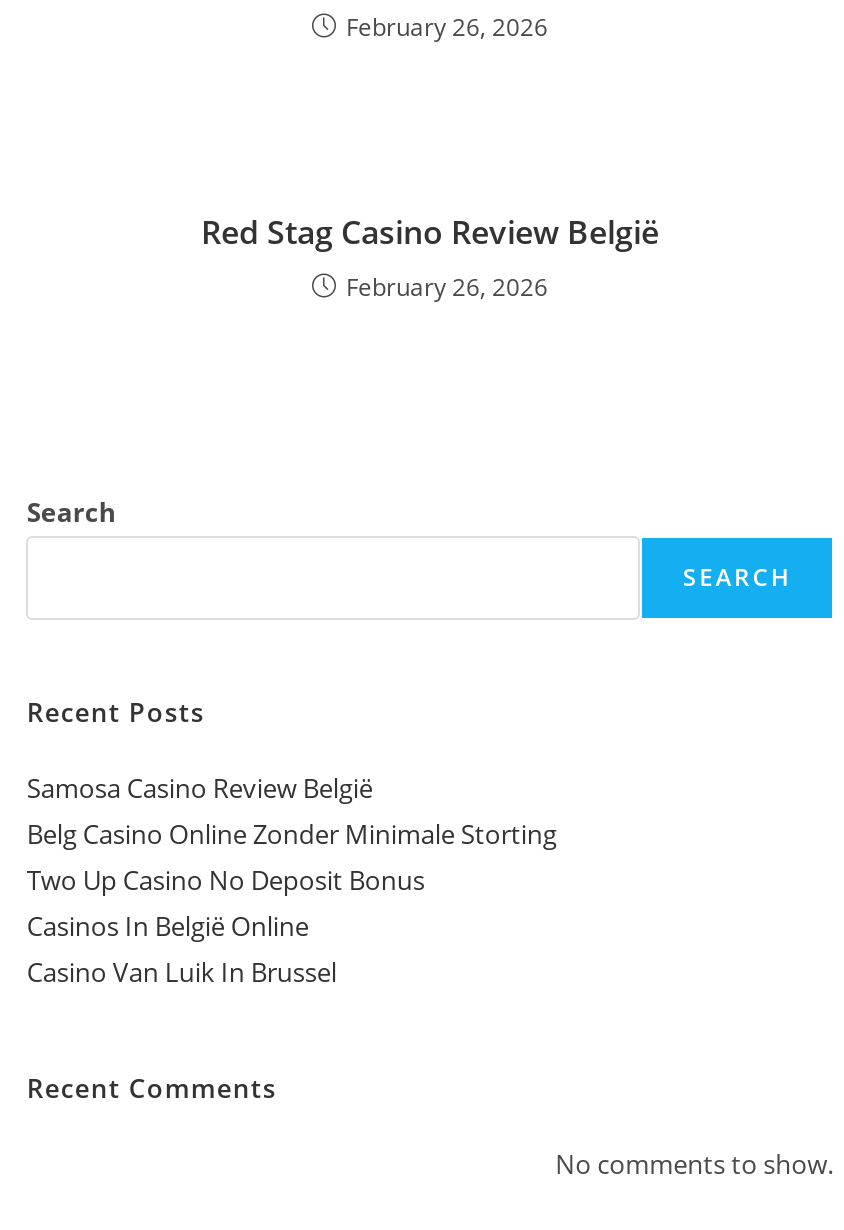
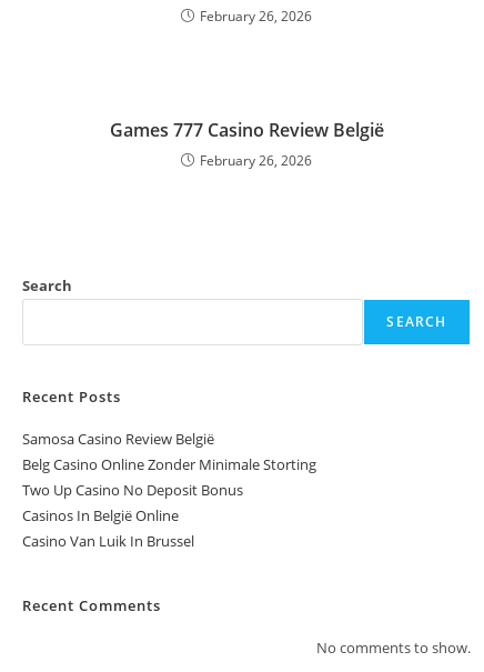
[201,210,659,254] Red Stag Casino Review België -> [109,118,384,142] Games 777 Casino Review België

